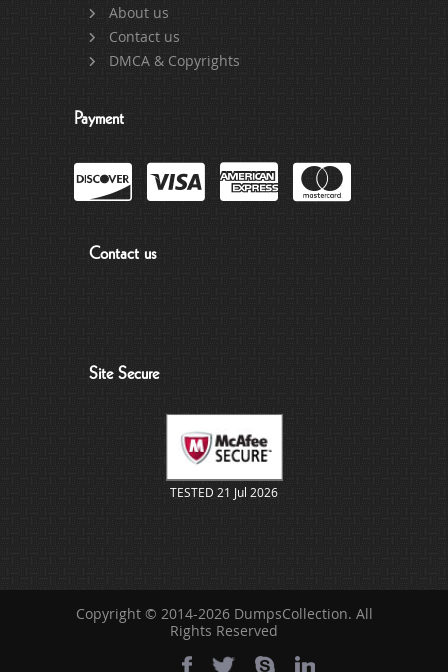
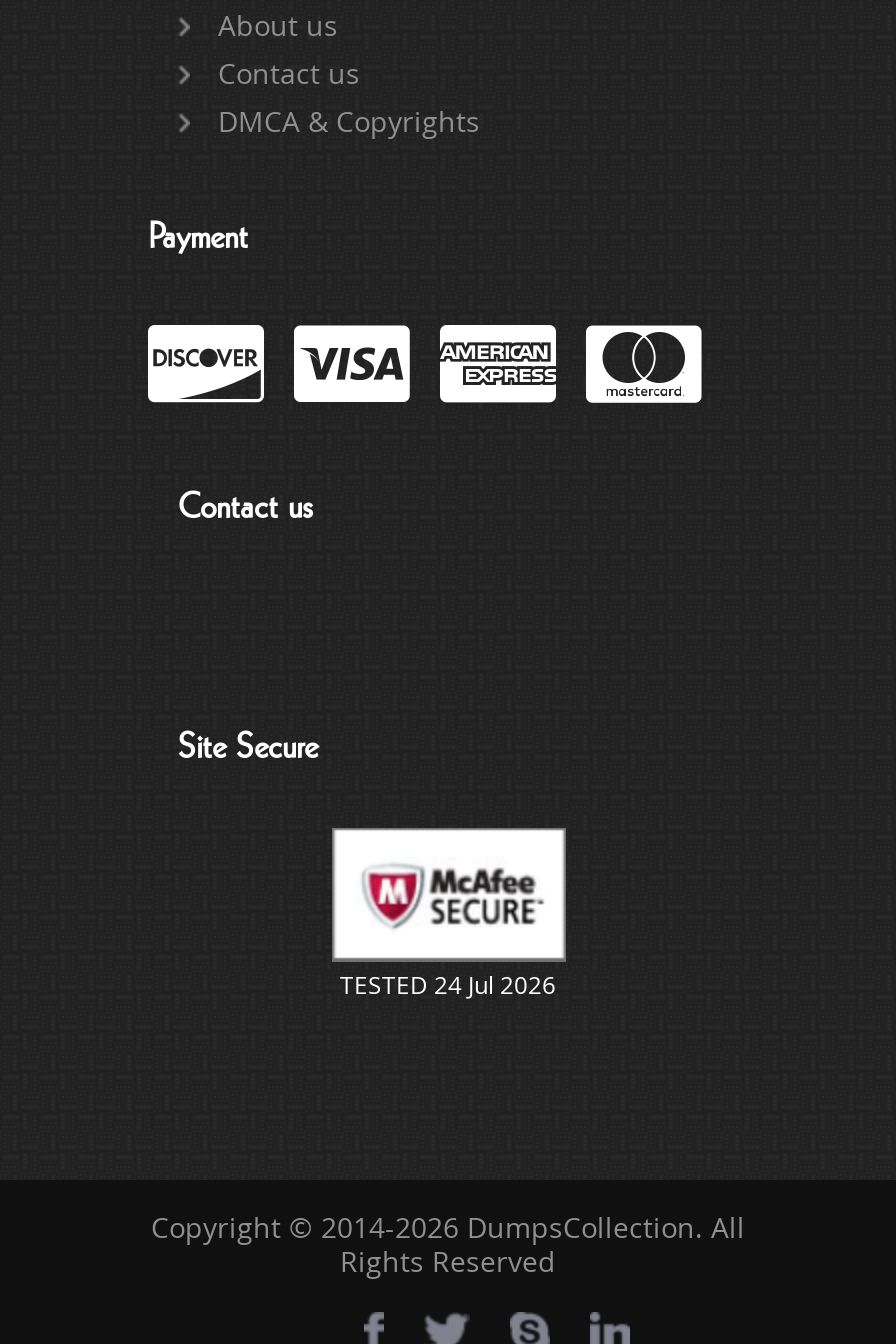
[170,484,278,500] TESTED 21 Jul 2026 -> [340,969,556,1001] TESTED 24 Jul 2026

